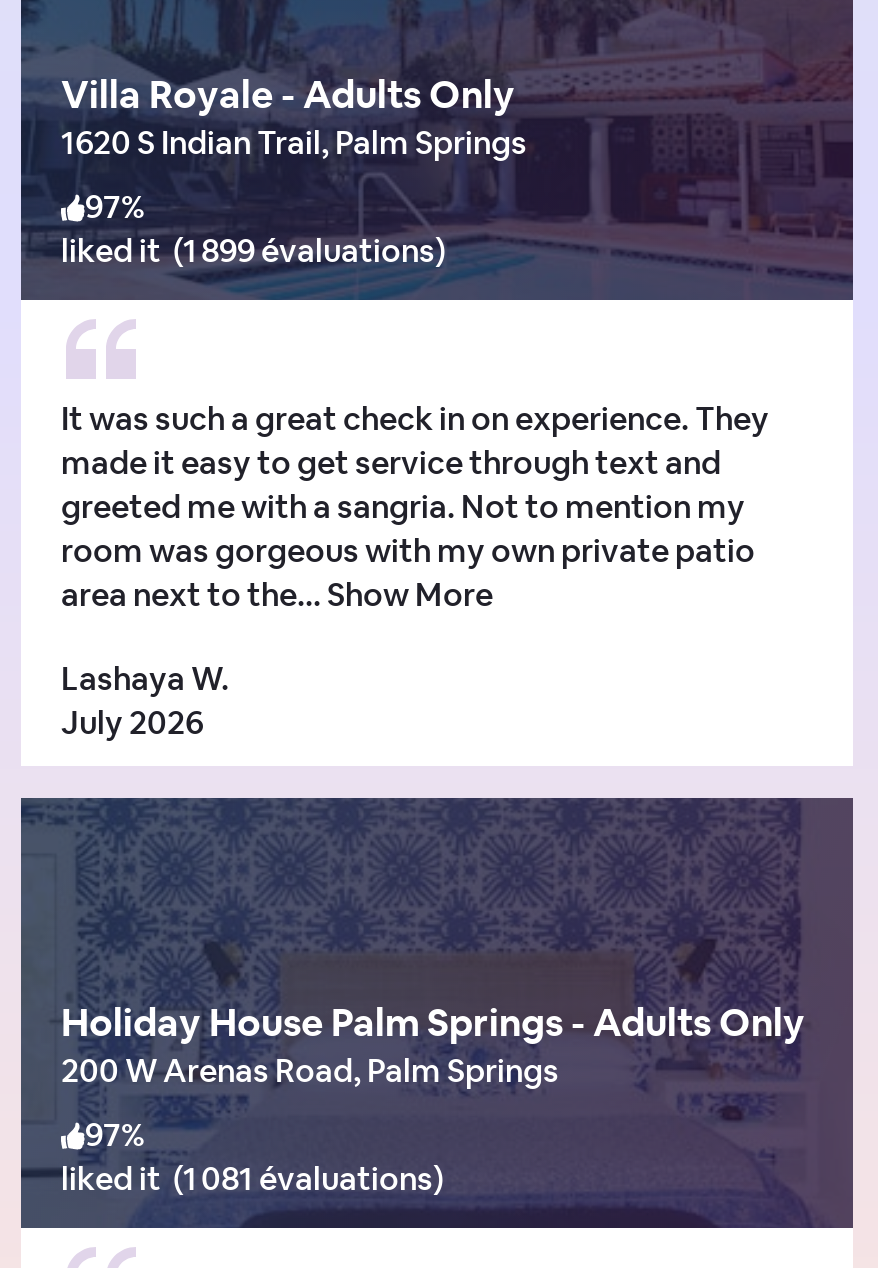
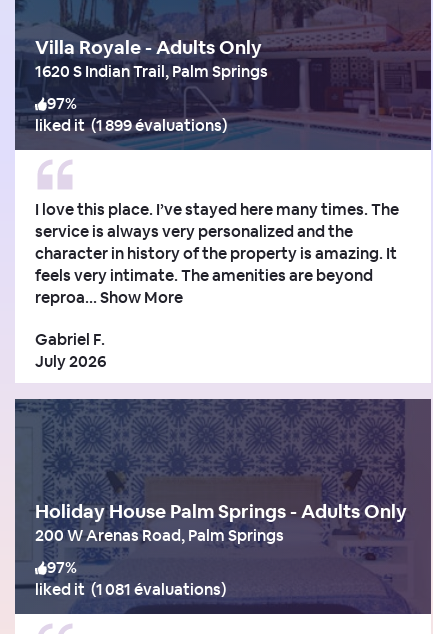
[61,399,769,617] It was such a great check in on experience. They | made it easy to get service through text and | greeted me with a sangria. Not to mention my | room was gorgeous with my own private patio | area next to the... Show More -> [35,199,399,308] I love this place. I’ve stayed here many times. The | service is always very personalized and the | character in history of the property is amazing. It | feels very intimate. The amenities are beyond | reproa... Show More
[61,659,229,701] Lashaya W. -> [35,329,105,350] Gabriel F.

